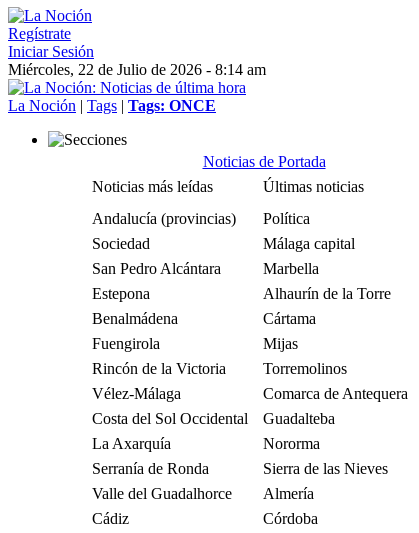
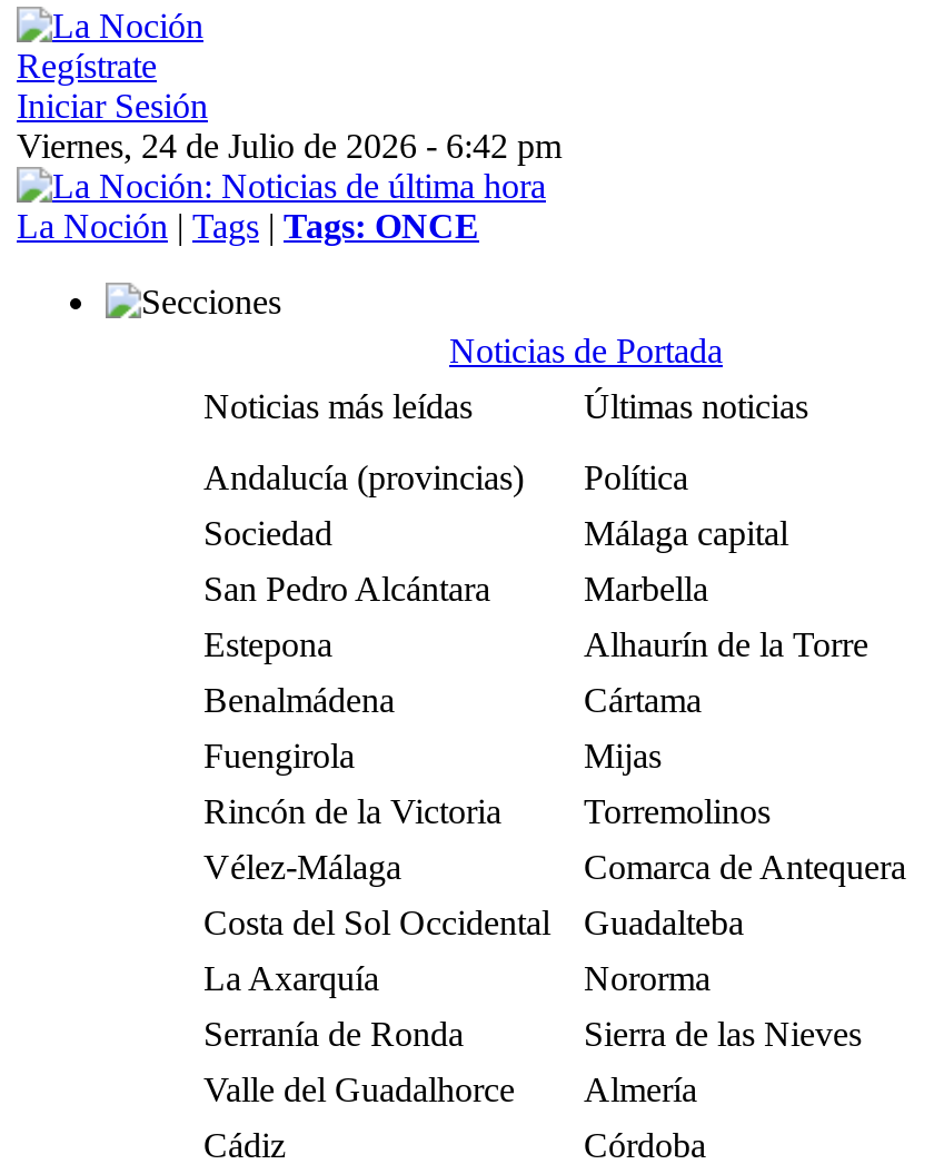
[8,61,266,78] Miércoles, 22 de Julio de 2026 - 8:14 am -> [17,127,562,165] Viernes, 24 de Julio de 2026 - 6:42 pm

